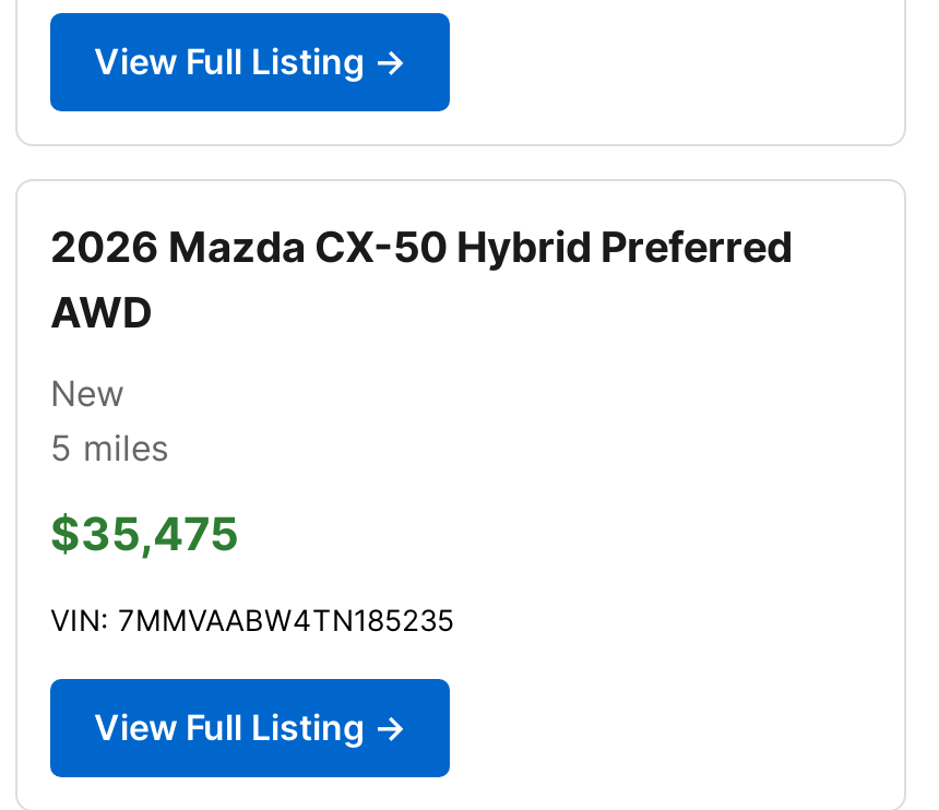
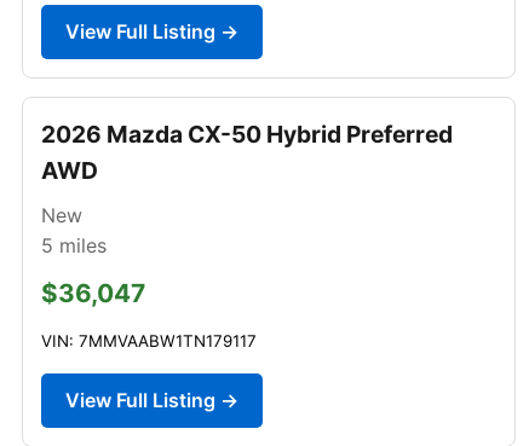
[50,506,238,561] $35,475 -> [41,278,145,308] $36,047
[50,602,454,637] VIN: 7MMVAABW4TN185235 -> [41,331,257,350] VIN: 7MMVAABW1TN179117

